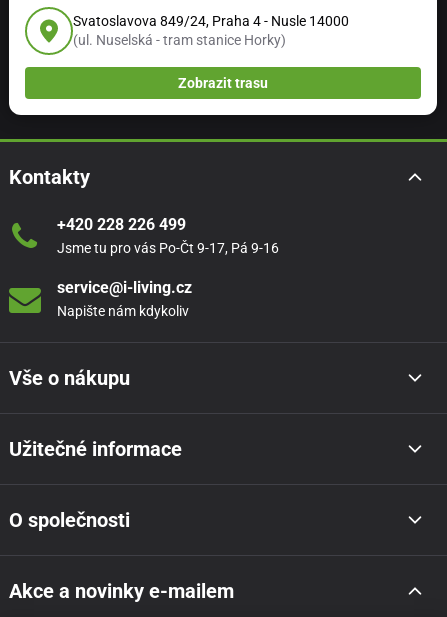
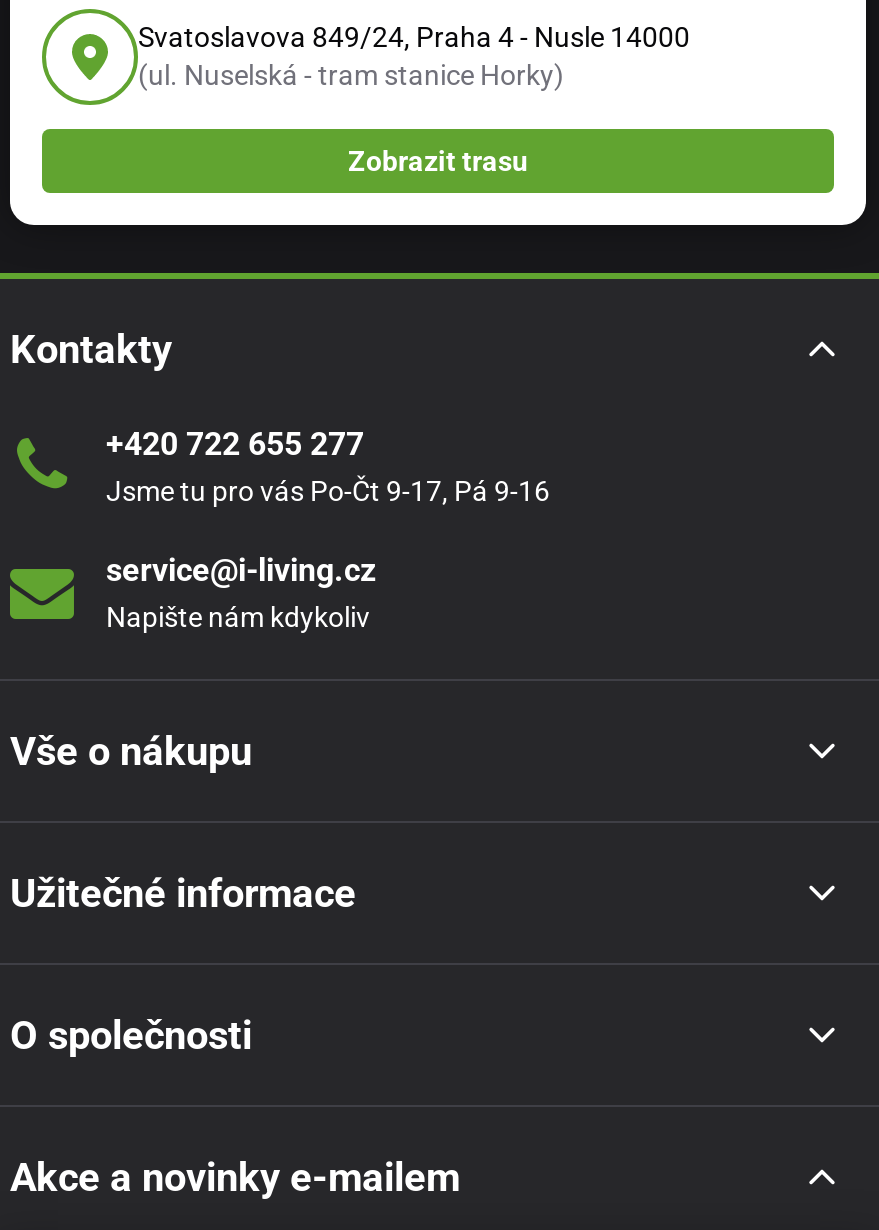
[57,215,186,234] +420 228 226 499 -> [106,425,364,463] +420 722 655 277

